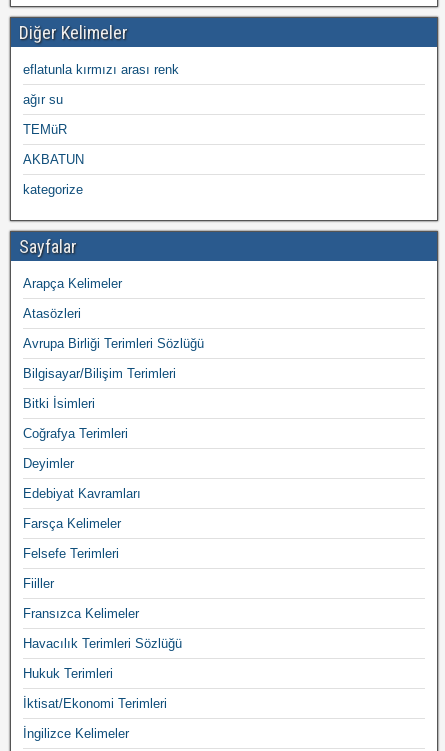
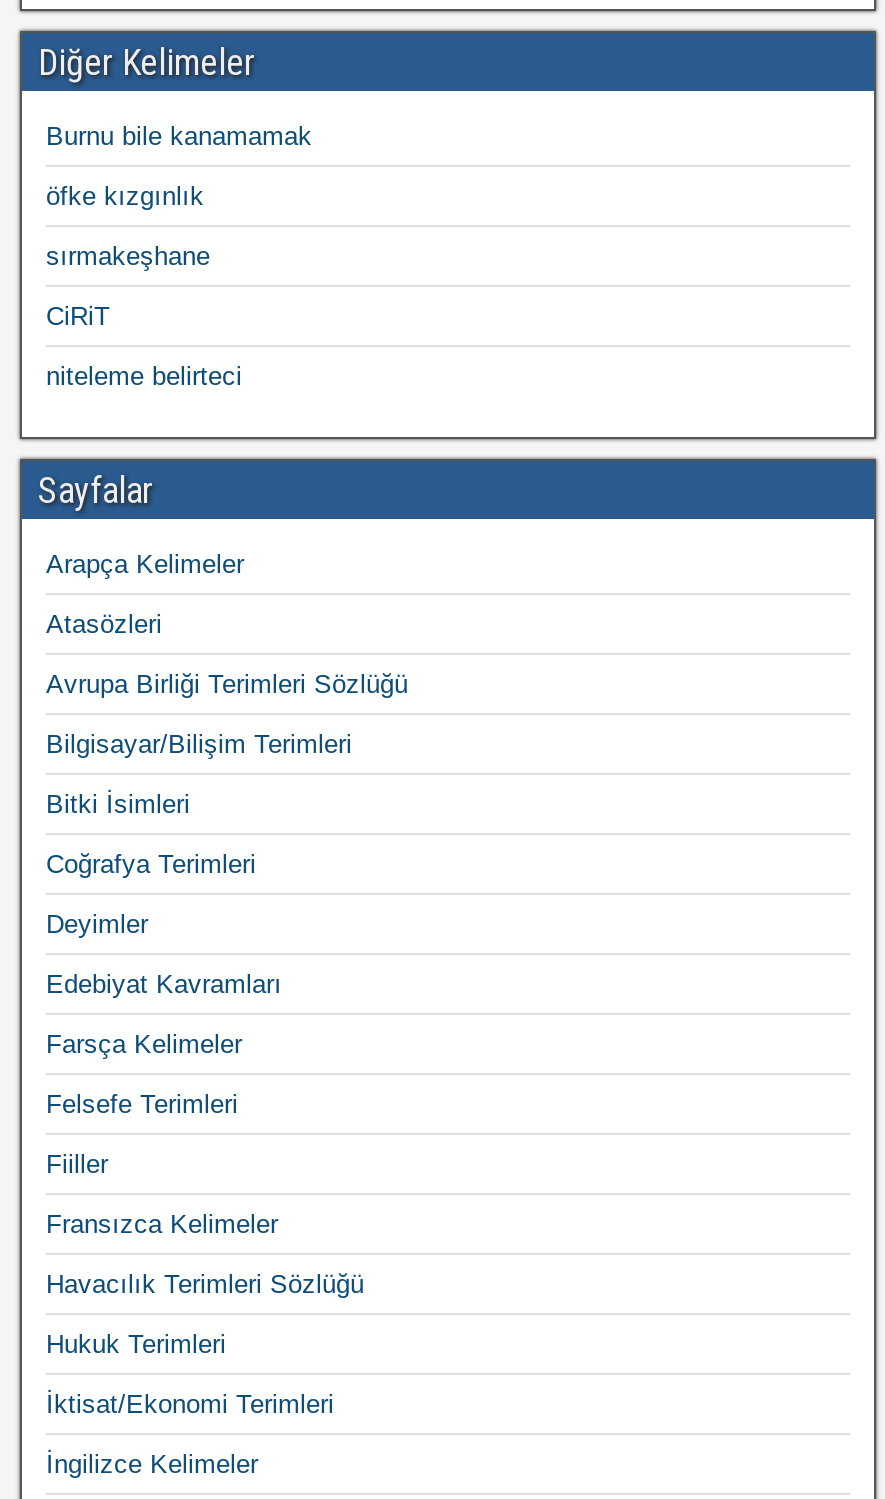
[23,62,179,77] eflatunla kırmızı arası renk -> [46,121,312,151] Burnu bile kanamamak
[23,92,63,107] ağır su -> [46,181,204,211] öfke kızgınlık
[23,122,67,137] TEMüR -> [46,241,210,271] sırmakeşhane
[23,152,84,167] AKBATUN -> [46,301,110,331] CiRiT
[23,182,83,197] kategorize -> [46,361,242,391] niteleme belirteci

